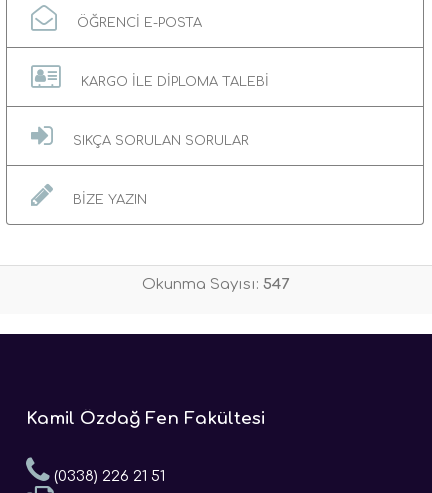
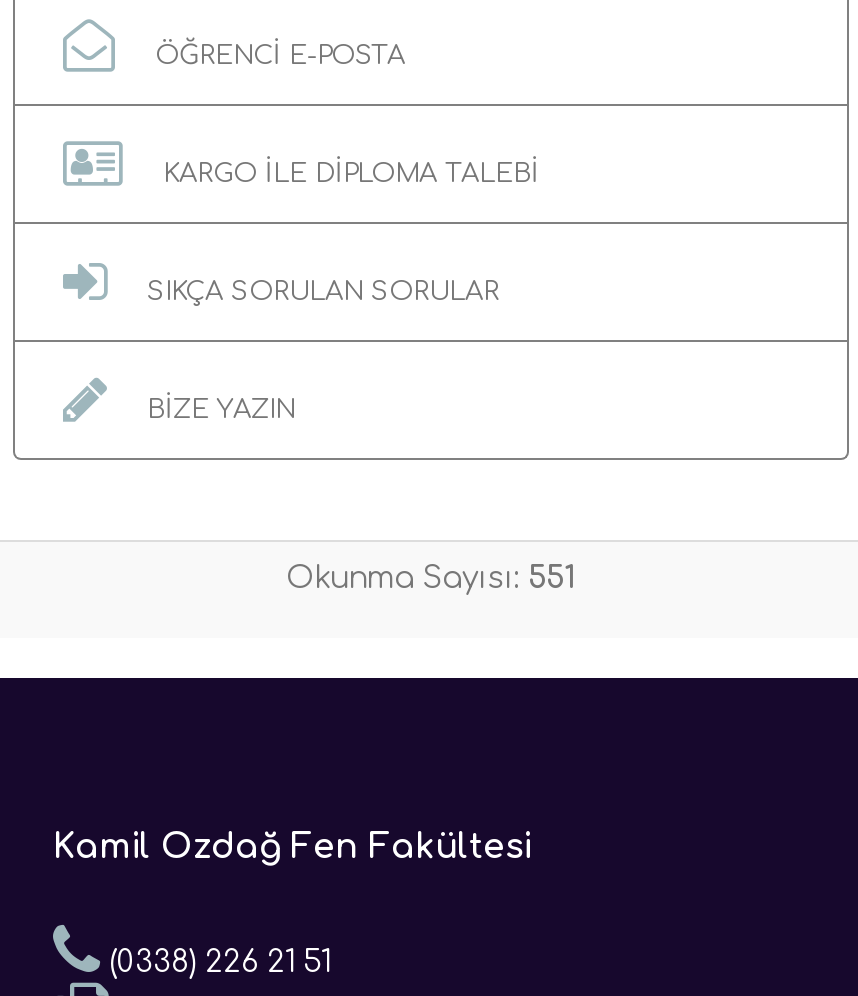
[141,276,288,293] Okunma Sayısı: 547 -> [286,562,576,596] Okunma Sayısı: 551

